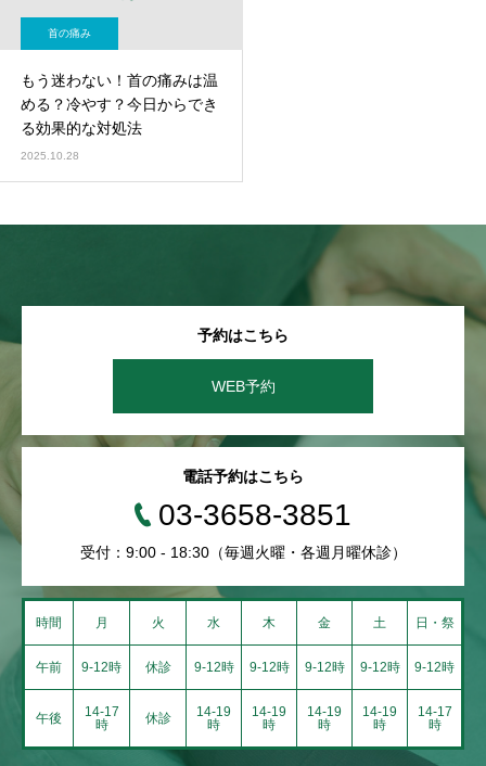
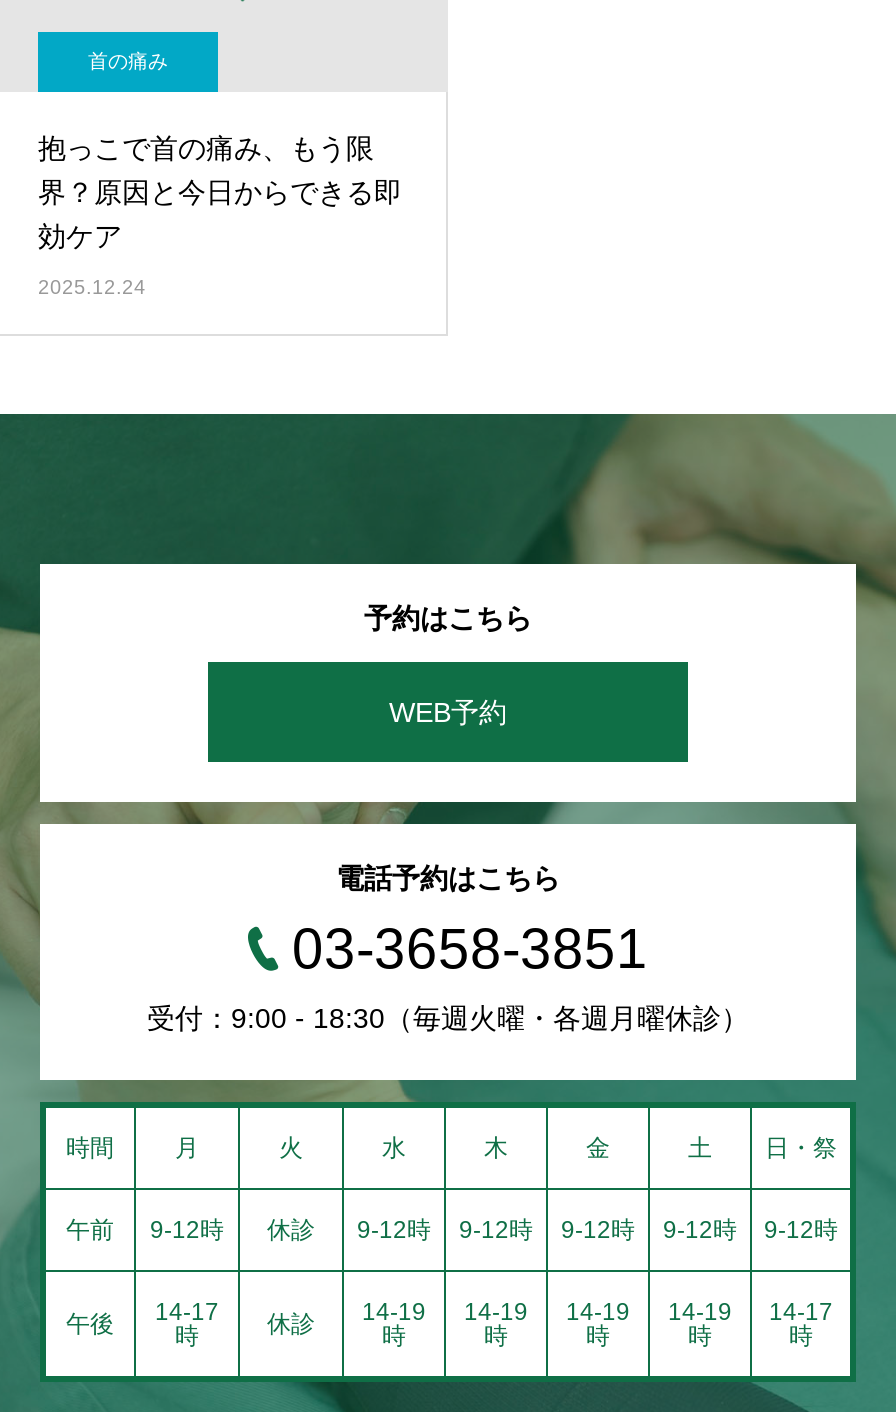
[21,72,218,137] もう迷わない！首の痛みは温 | める？冷やす？今日からでき | る効果的な対処法 -> [38,132,402,252] 抱っこで首の痛み、もう限 | 界？原因と今日からできる即 | 効ケア
[21,150,79,162] 2025.10.28 -> [38,276,146,298] 2025.12.24

